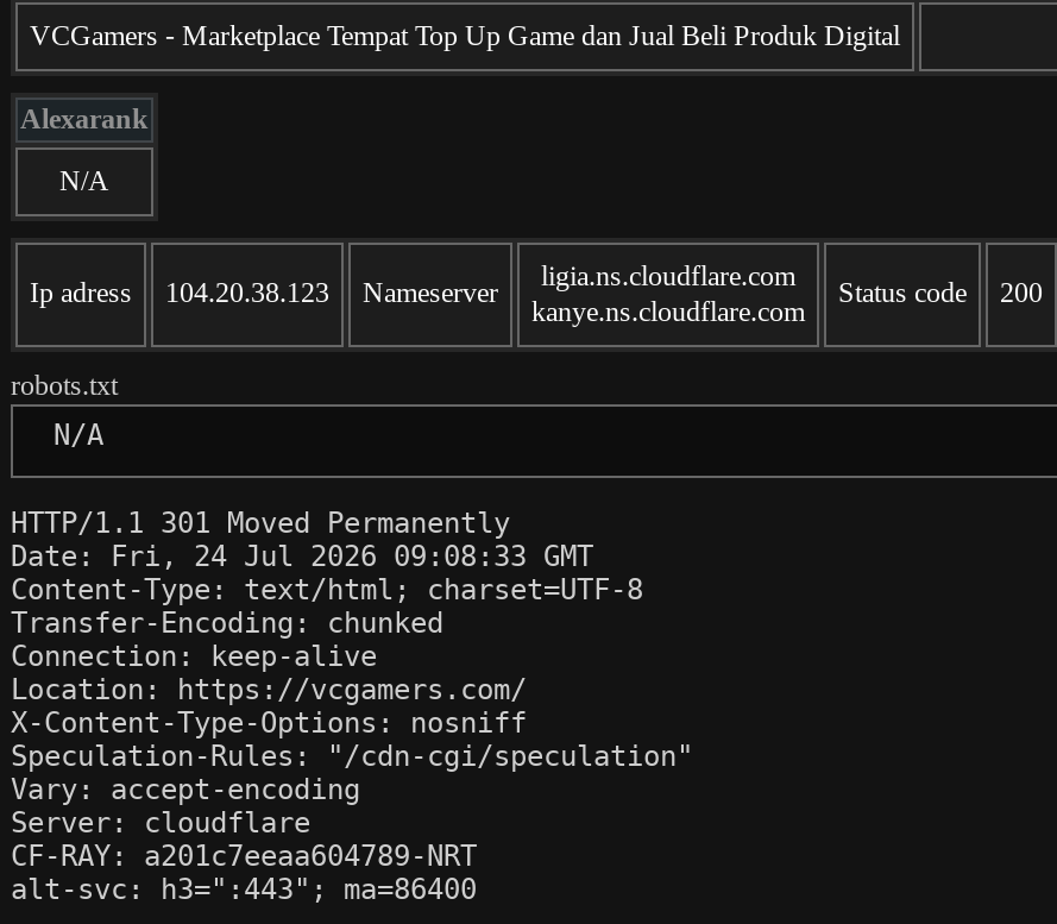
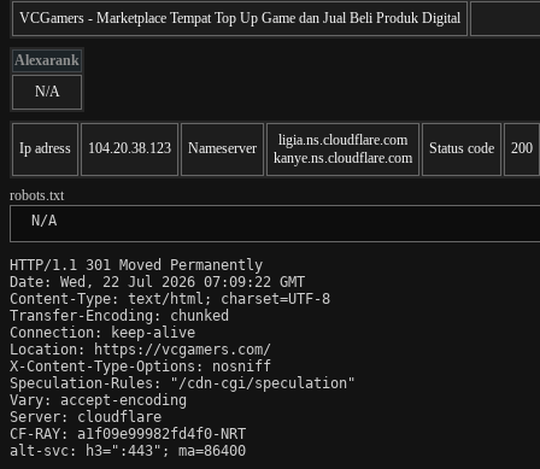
[11,539,593,572] Date: Fri, 24 Jul 2026 09:08:33 GMT -> [10,273,305,290] Date: Wed, 22 Jul 2026 07:09:22 GMT
[11,839,477,872] CF-RAY: a201c7eeaa604789-NRT -> [10,425,246,442] CF-RAY: a1f09e99982fd4f0-NRT

